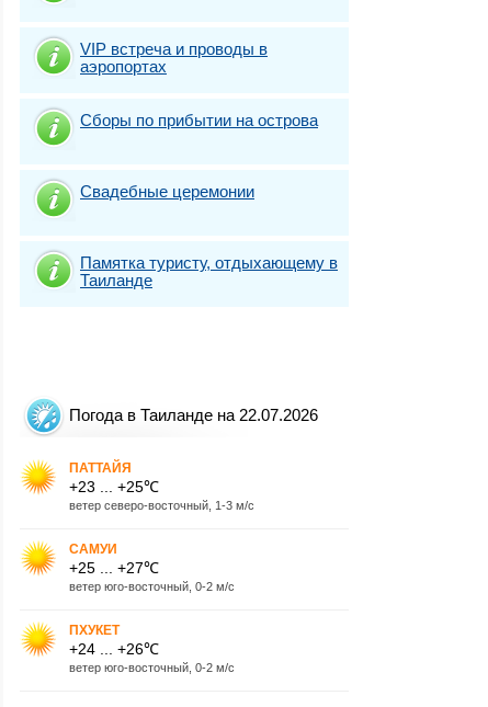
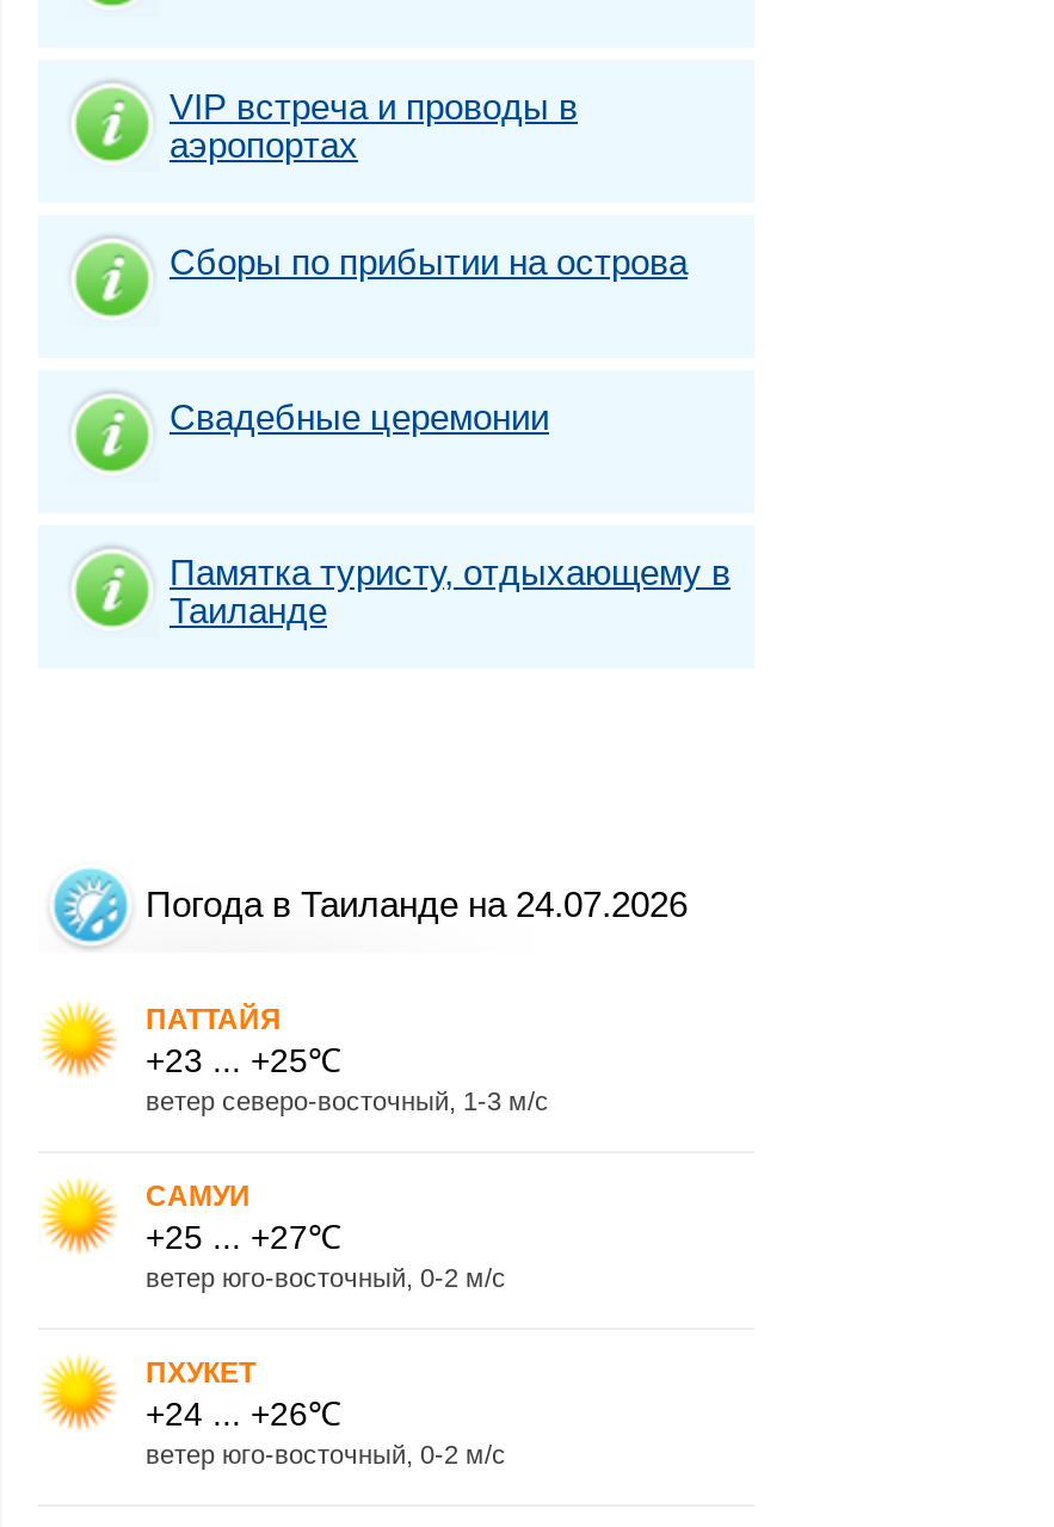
[69,406,318,424] Погода в Таиланде на 22.07.2026 -> [146,883,688,924] Погода в Таиланде на 24.07.2026

